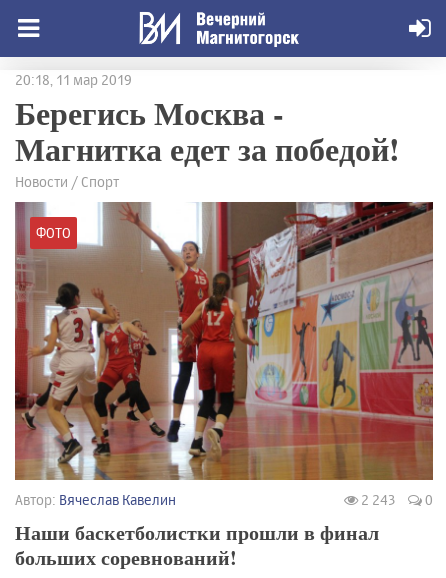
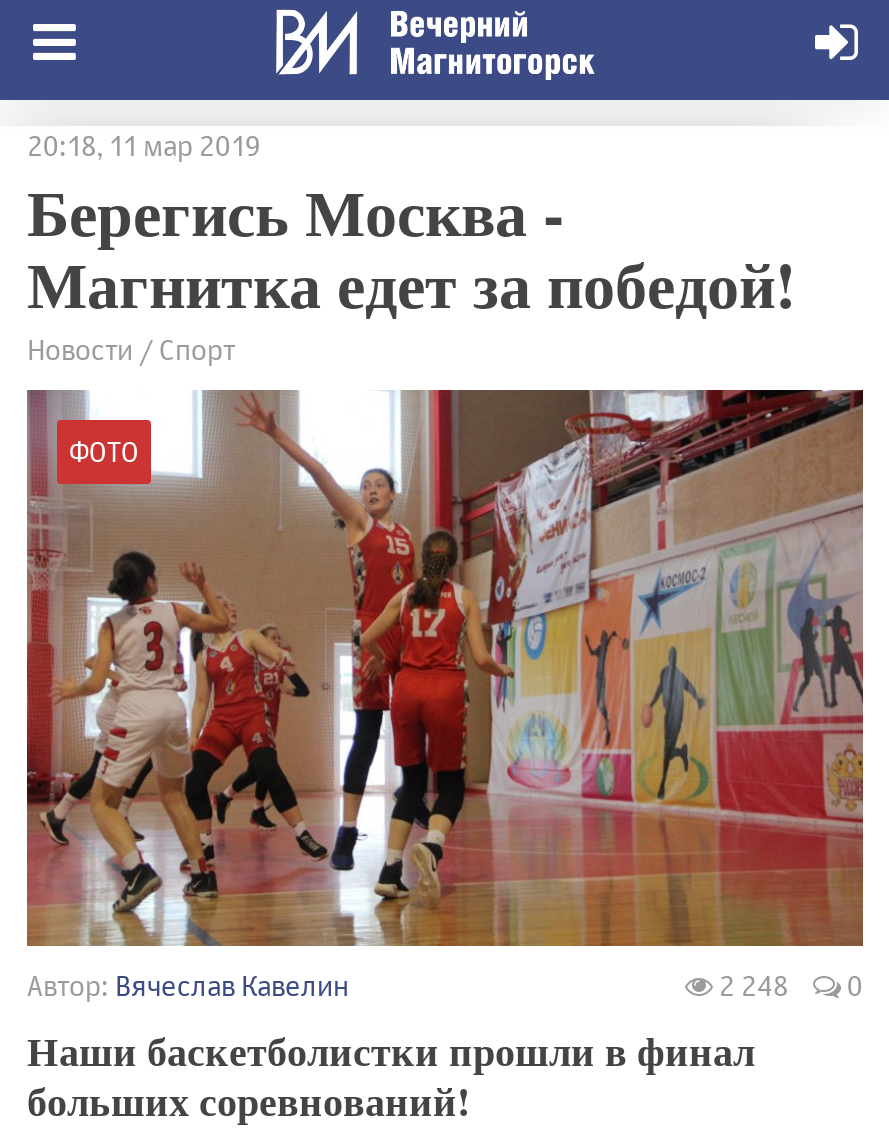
[358,491,433,508] 2 243 0 -> [713,969,863,1003] 2 248 0

